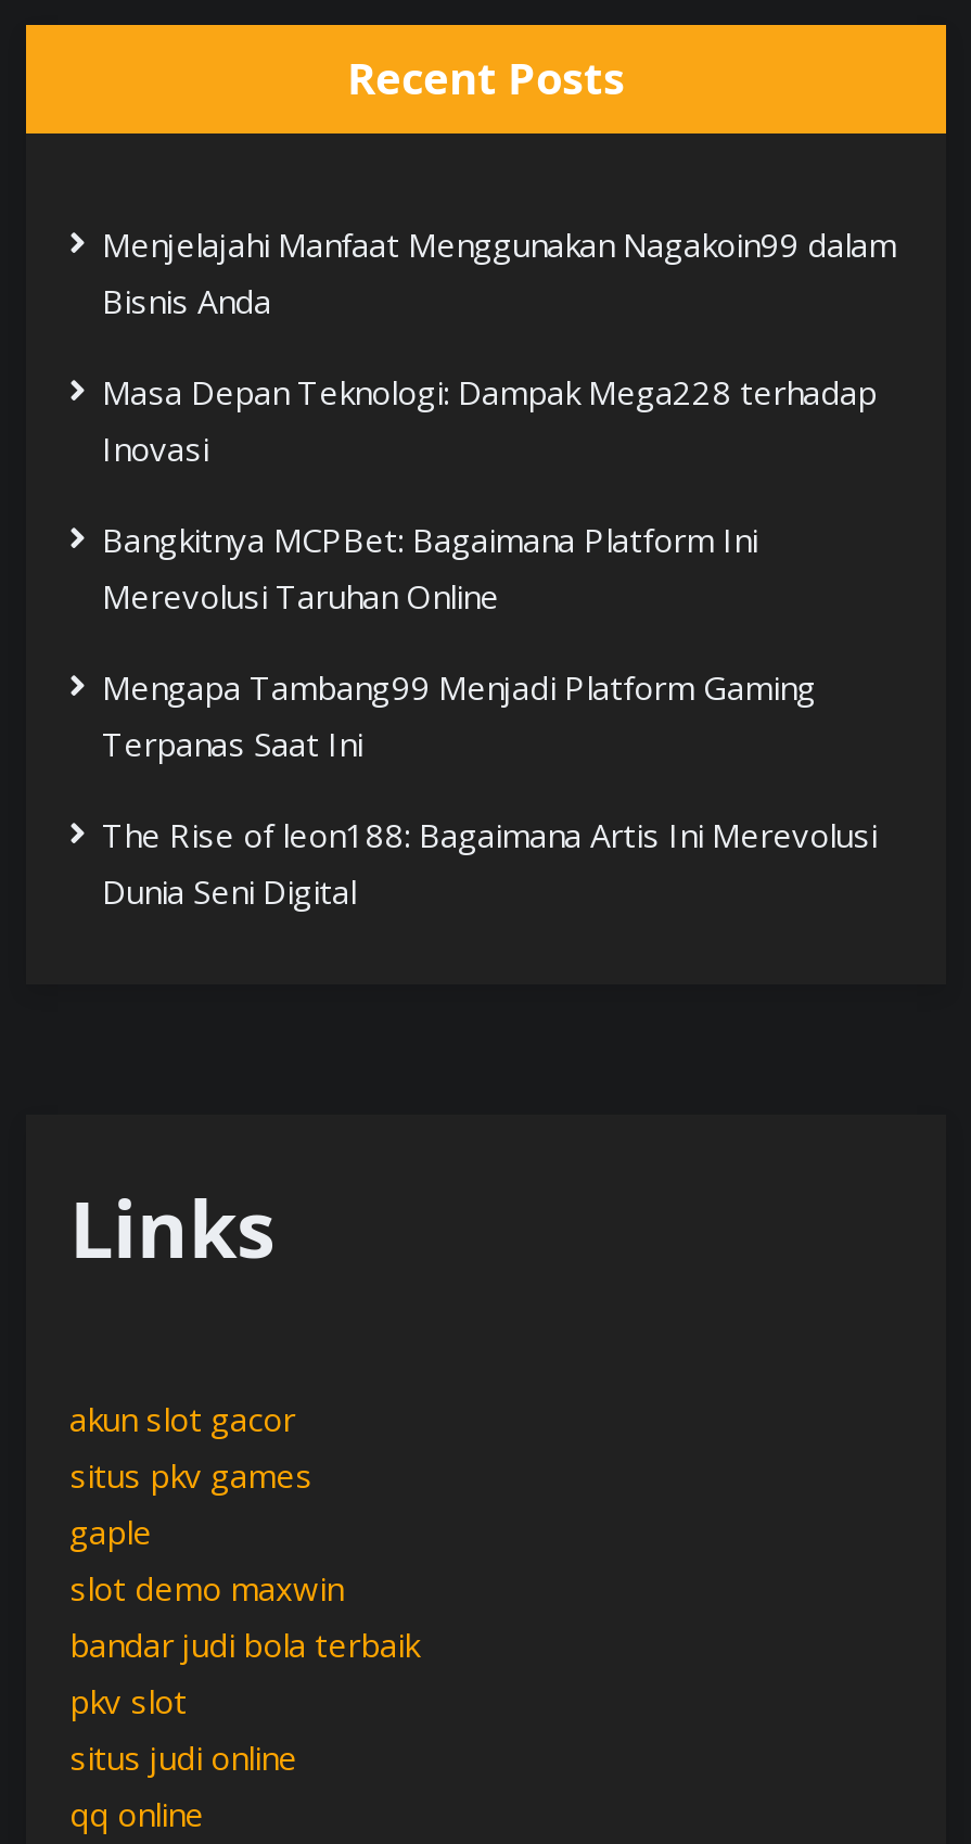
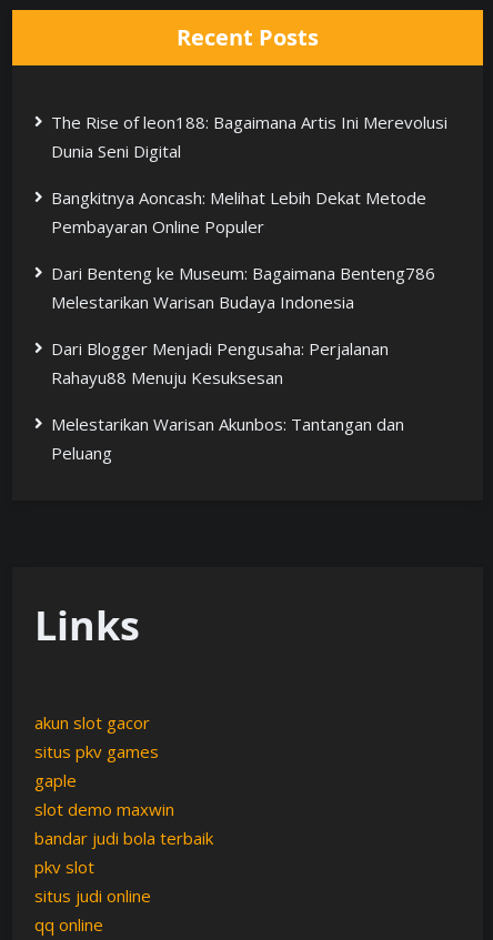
[102,223,896,766] Menjelajahi Manfaat Menggunakan Nagakoin99 dalam | Bisnis Anda | Masa Depan Teknologi: Dampak Mega228 terhadap | Inovasi | Bangkitnya MCPBet: Bagaimana Platform Ini | Merevolusi Taruhan Online | Mengapa Tambang99 Menjadi Platform Gaming | Terpanas Saat Ini -> none
moved [102,814,877,914] -> [51,111,447,162]: The Rise of leon188: Bagaimana Artis Ini Merevolusi | Dunia Seni Digital
none -> [51,187,435,464] Bangkitnya Aoncash: Melihat Lebih Dekat Metode | Pembayaran Online Populer | Dari Benteng ke Museum: Bagaimana Benteng786 | Melestarikan Warisan Budaya Indonesia | Dari Blogger Menjadi Pengusaha: Perjalanan | Rahayu88 Menuju Kesuksesan | Melestarikan Warisan Akunbos: Tantangan dan | Peluang

